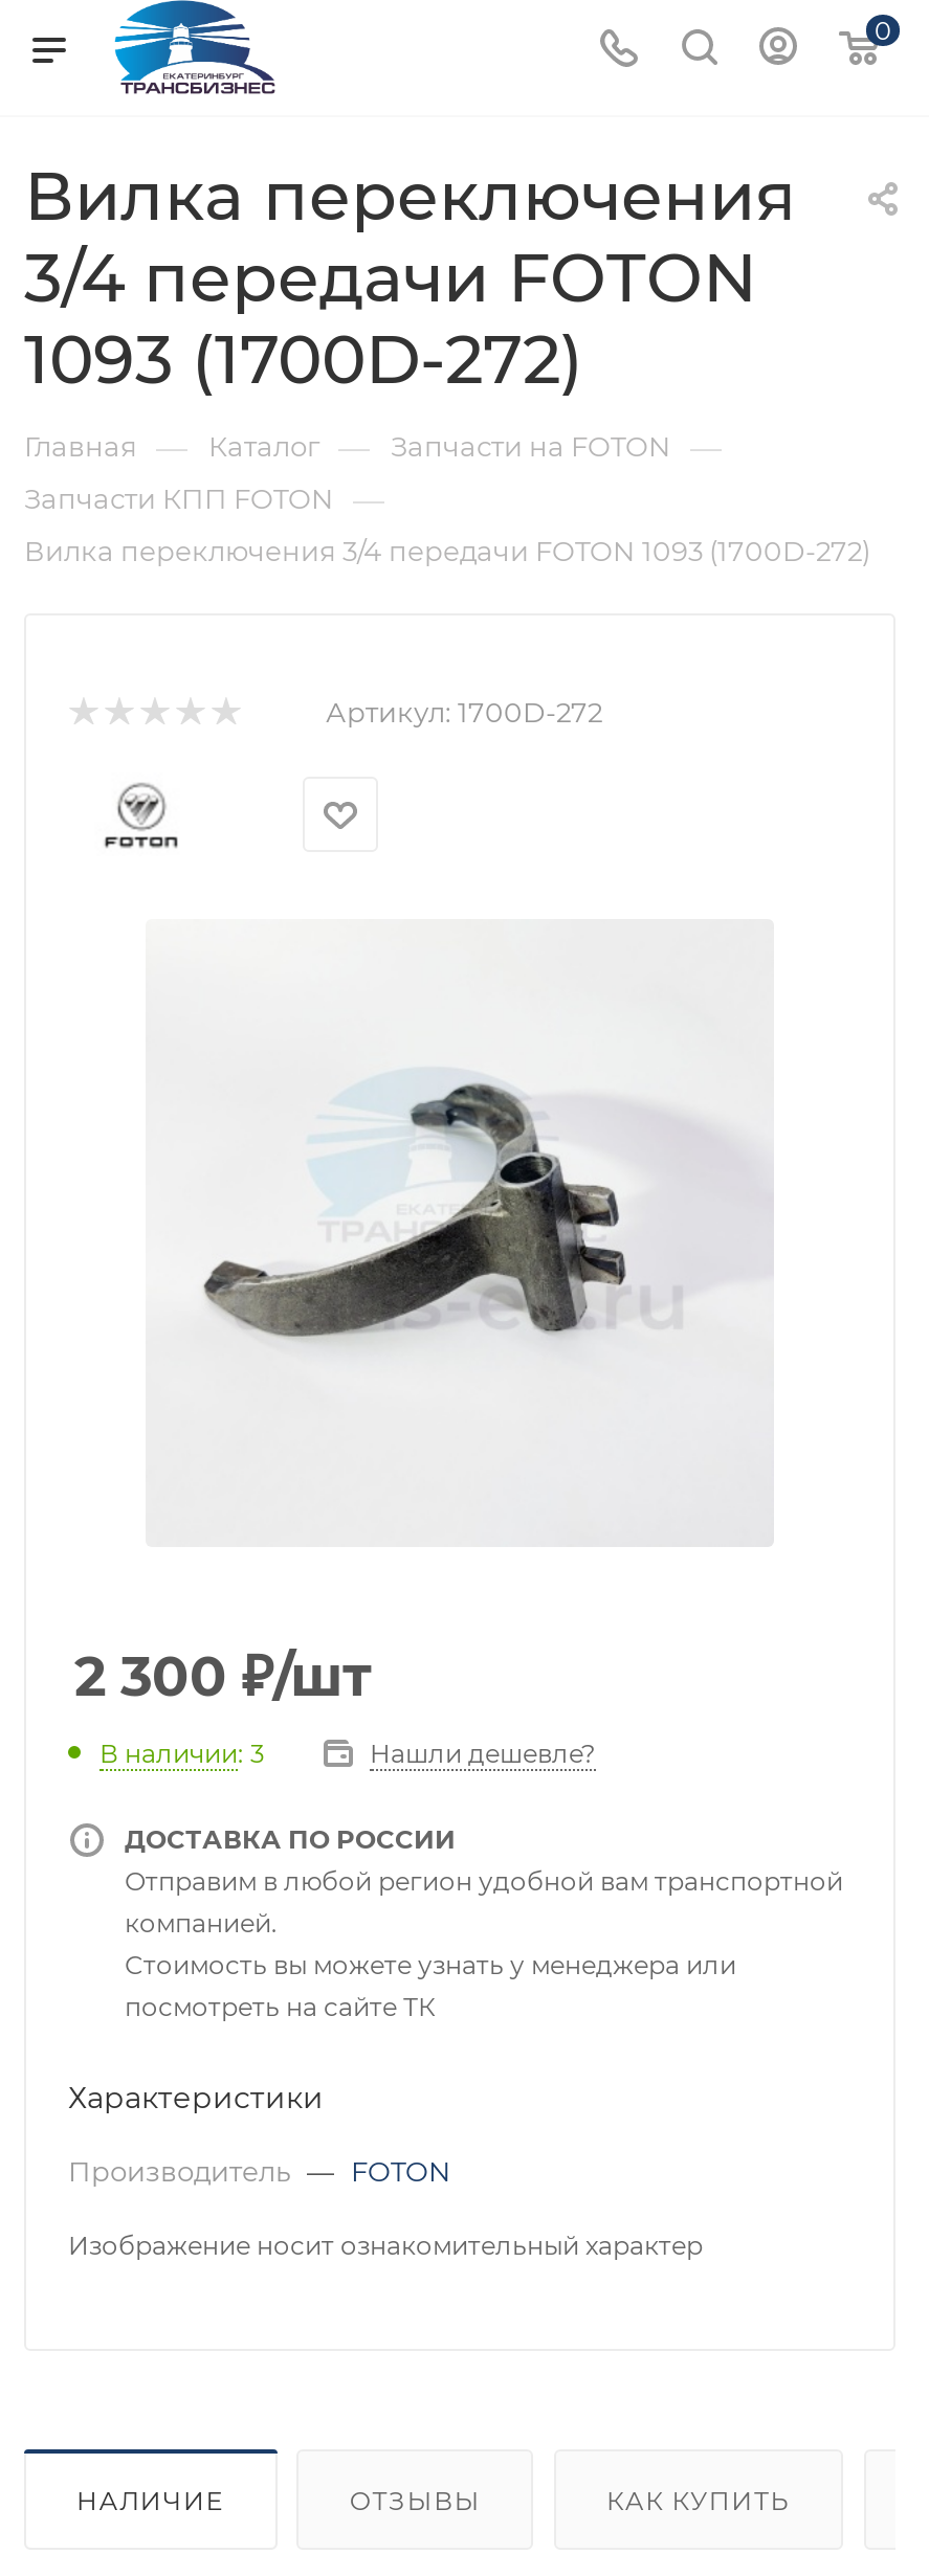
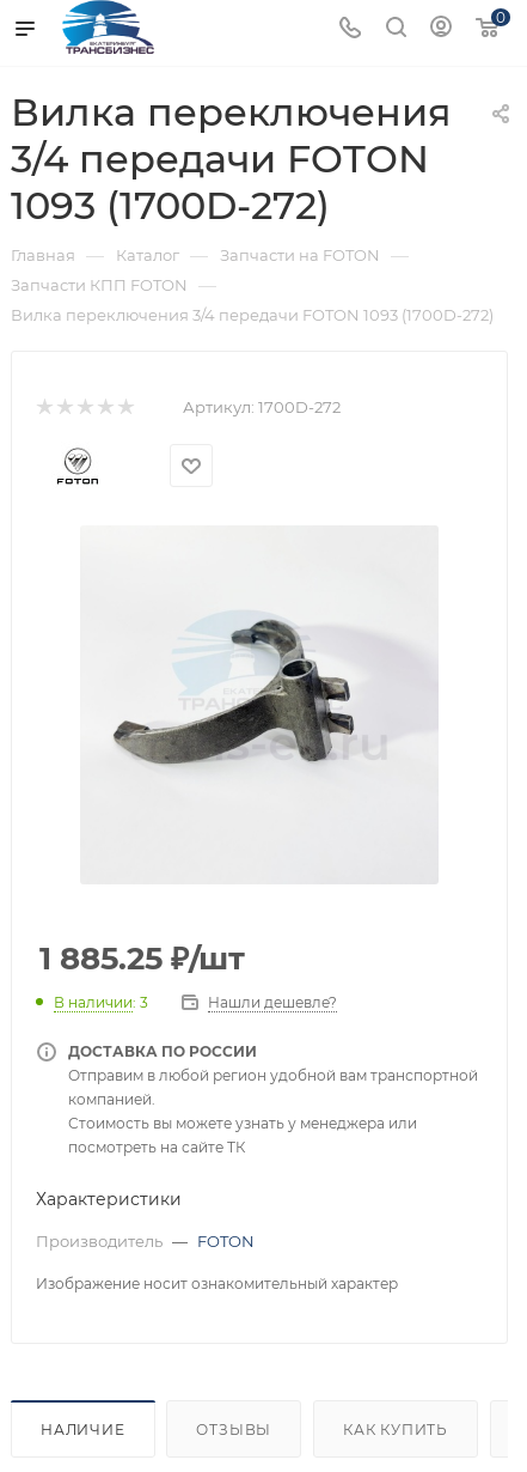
[74,1643,372,1710] 2 300 ₽/шт -> [39,939,245,978] 1 885.25 ₽/шт

